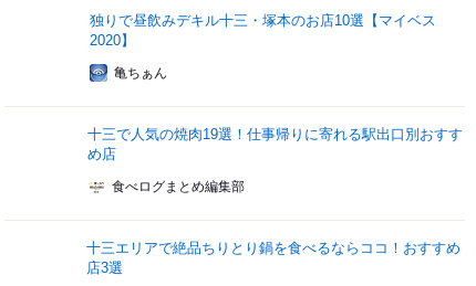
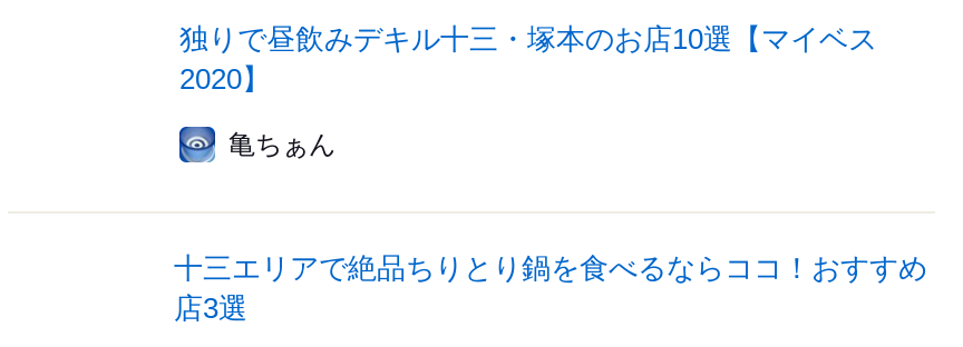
[88,126,463,195] 十三で人気の焼肉19選！仕事帰りに寄れる駅出口別おすす | め店 | 食べログまとめ編集部 -> none

